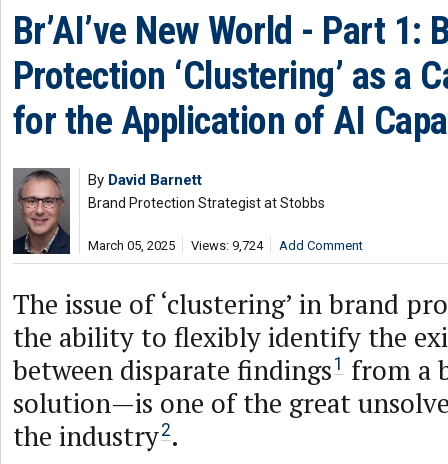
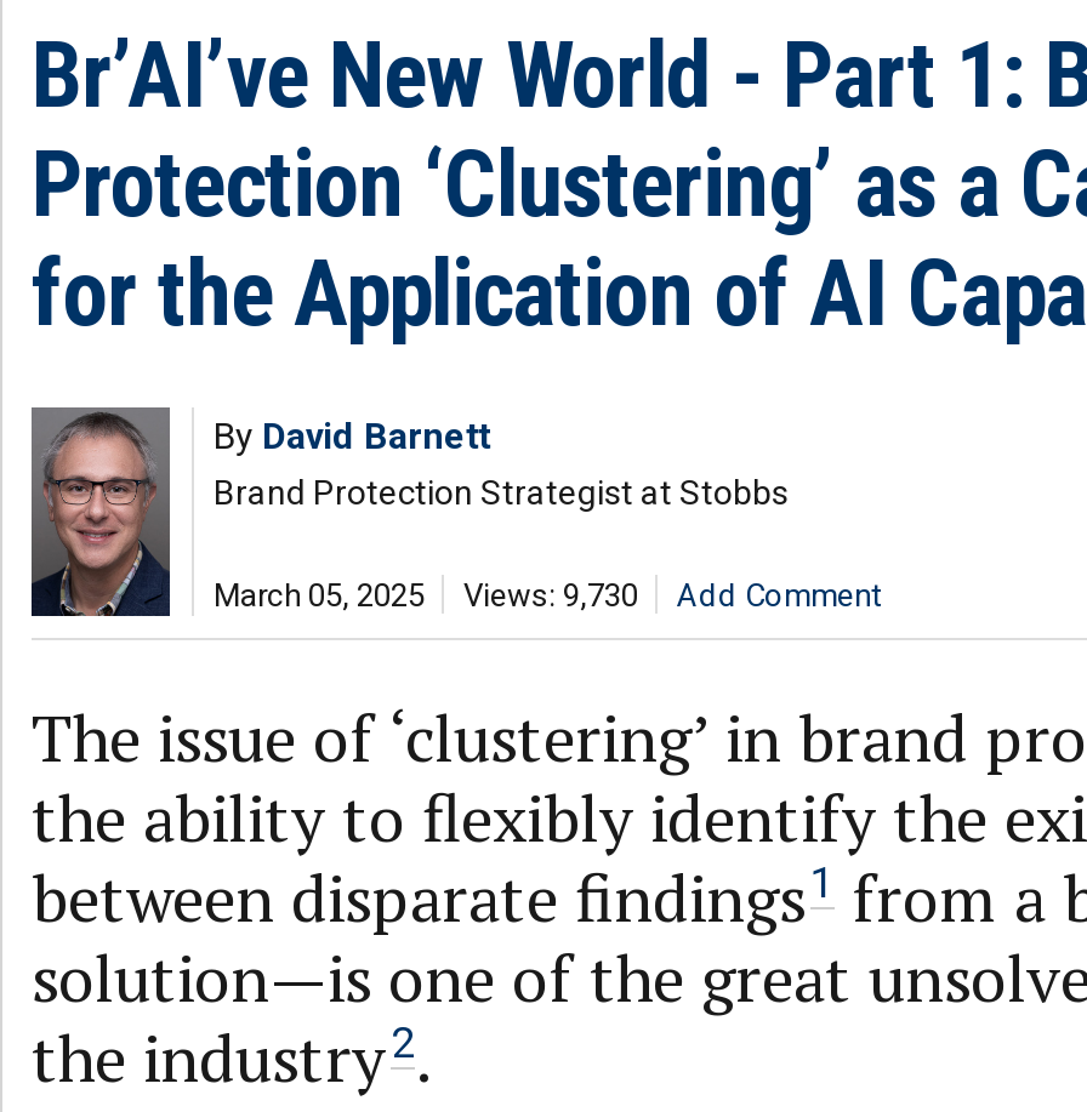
[88,238,363,253] March 05, 2025 Views: 9,724 Add Comment -> [214,577,881,614] March 05, 2025 Views: 9,730 Add Comment

